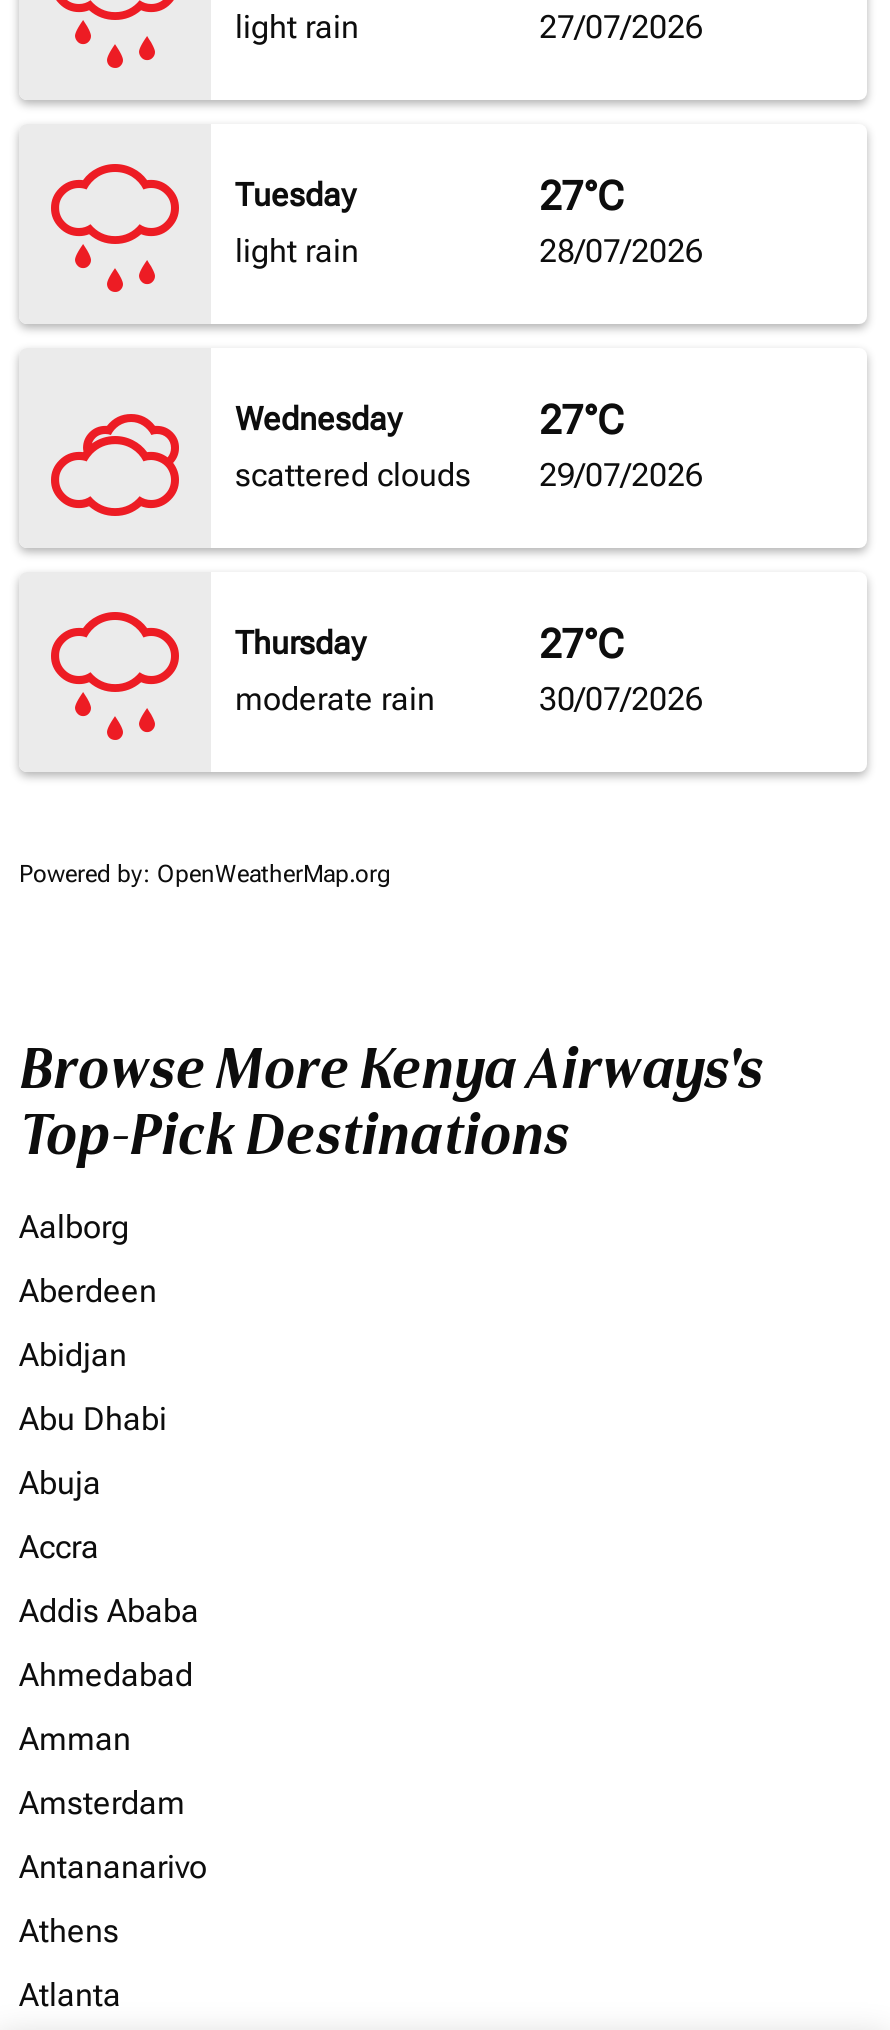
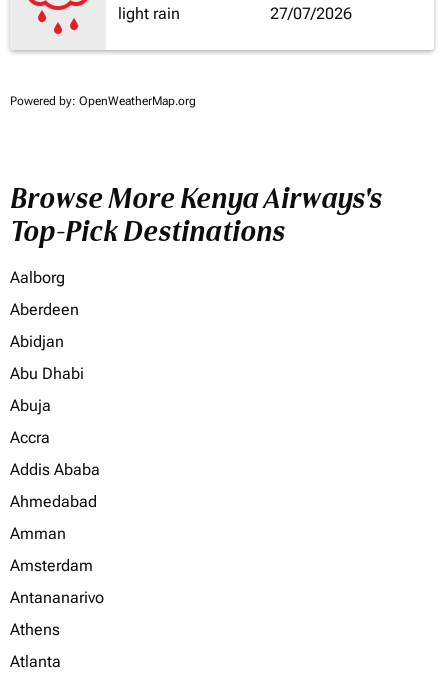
[49,162,359,294] [image] | Tuesday | light rain -> none
[539,173,703,271] 27°C | 28/07/2026 -> none
[49,401,471,518] [image] | Wednesday | scattered clouds -> none
[539,397,703,495] 27°C | 29/07/2026 -> none
[49,610,435,719] [image] | Thursday | moderate rain -> none
[539,621,703,719] 27°C | 30/07/2026 -> none

